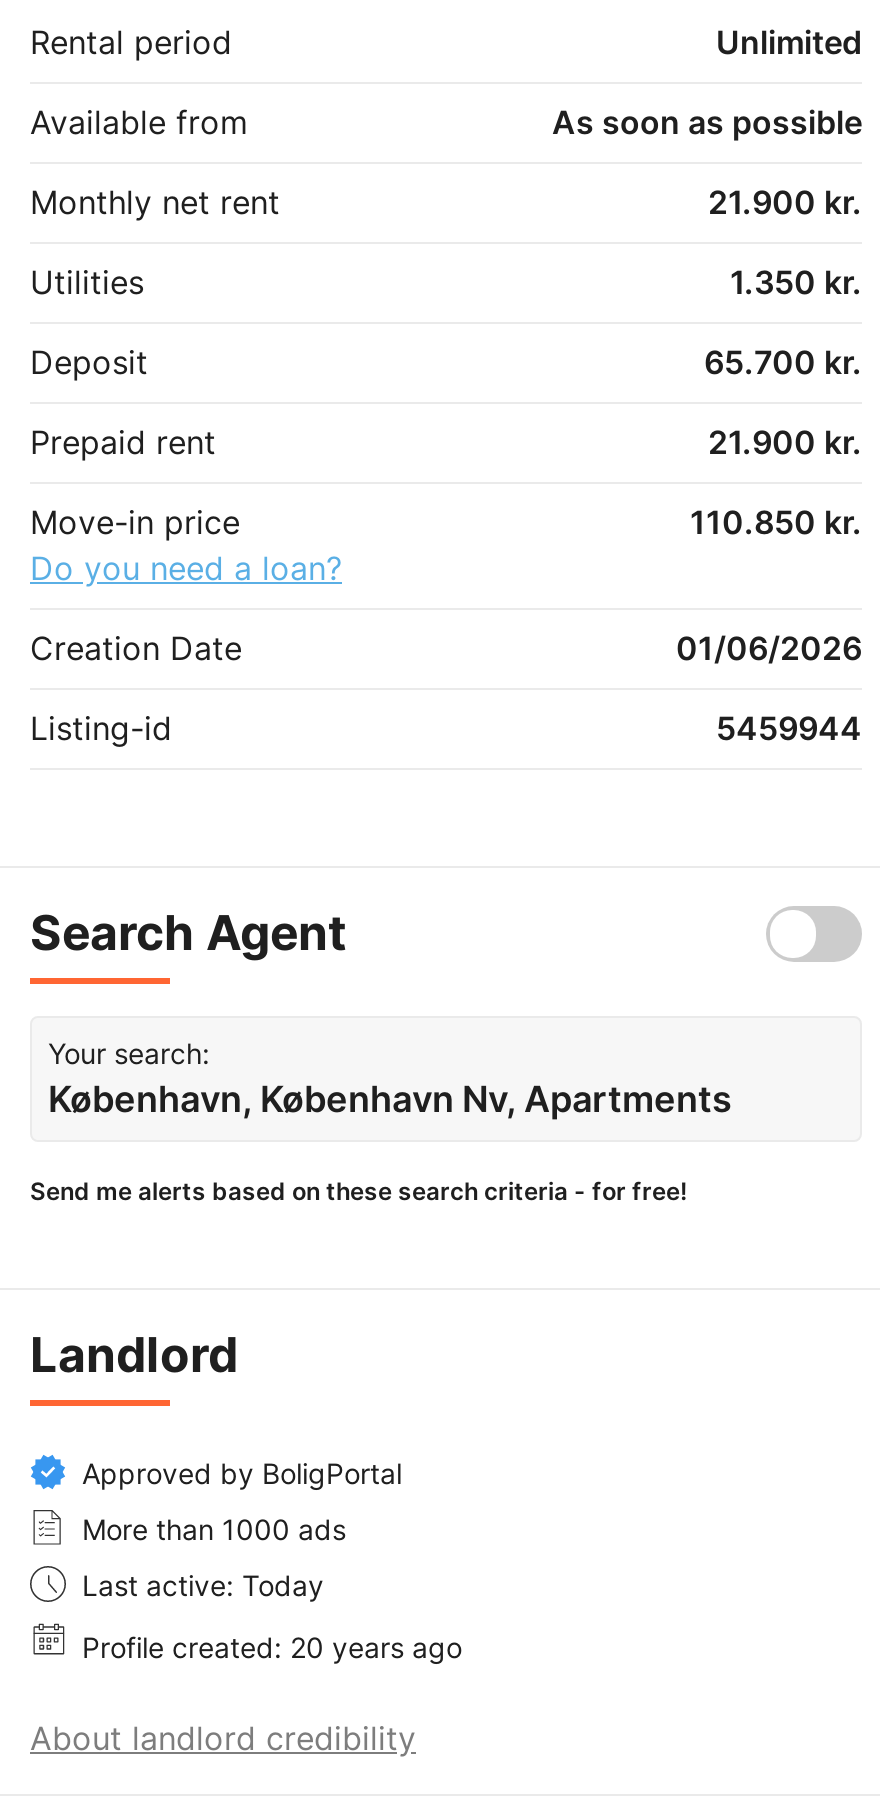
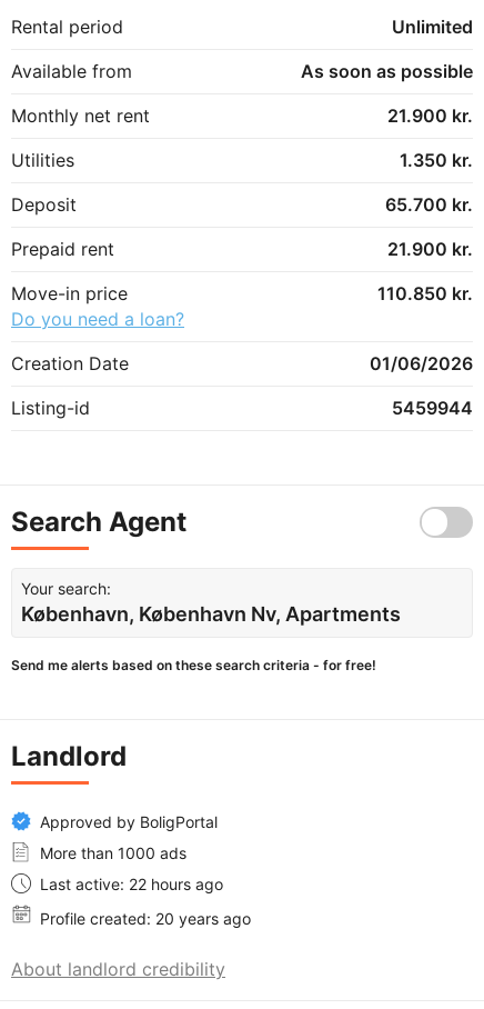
[82,1568,324,1602] Last active: Today -> [40,875,223,893] Last active: 22 hours ago

